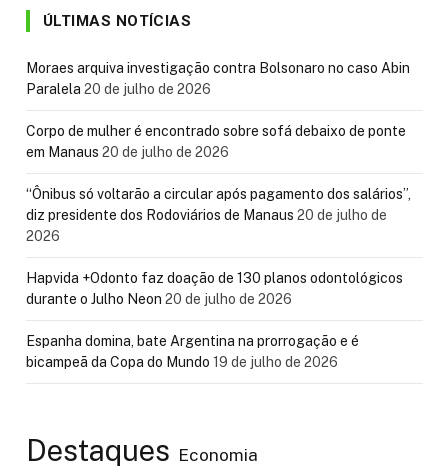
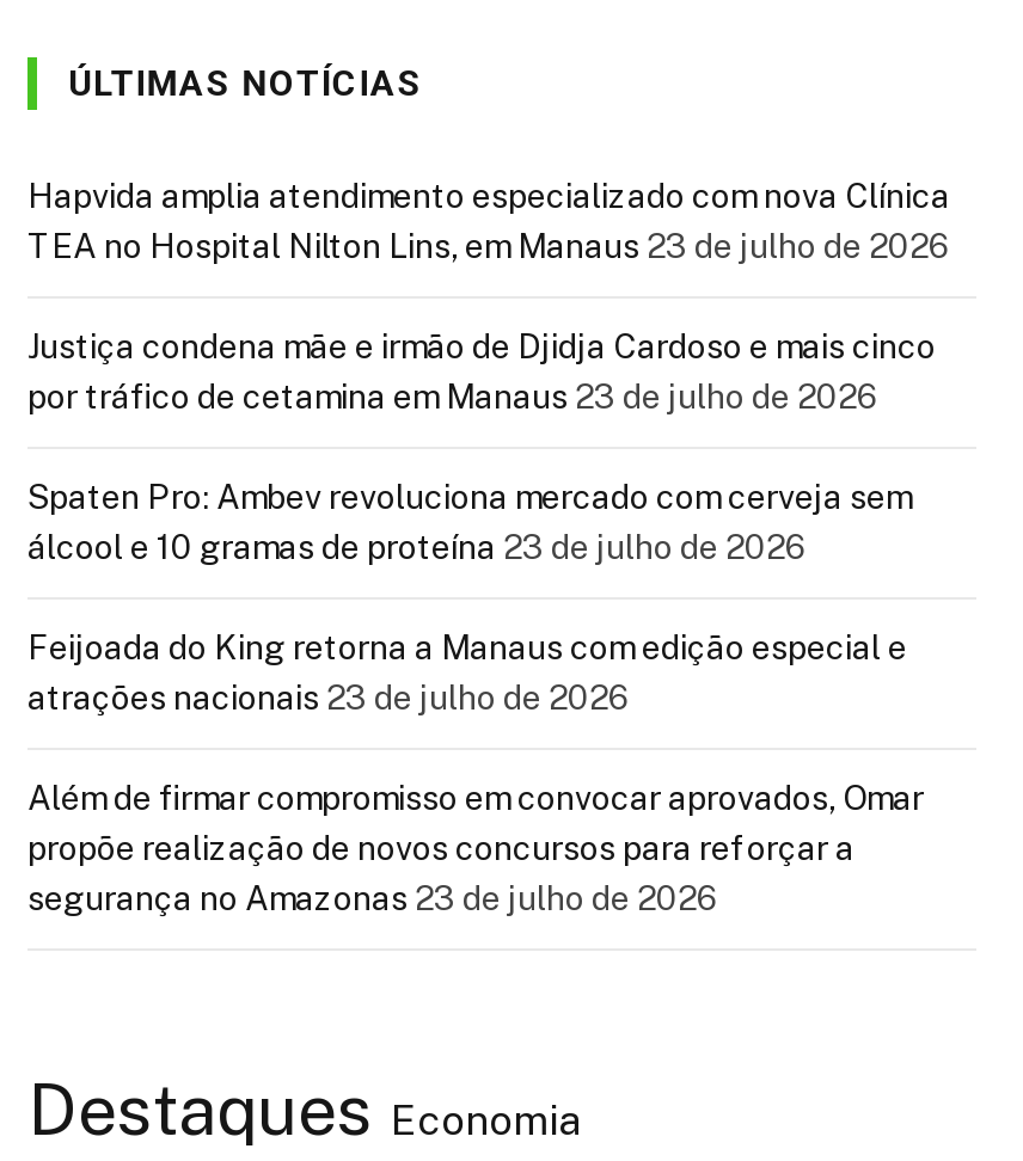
[26,60,410,97] Moraes arquiva investigação contra Bolsonaro no caso Abin | Paralela 20 de julho de 2026 -> [27,177,950,265] Hapvida amplia atendimento especializado com nova Clínica | TEA no Hospital Nilton Lins, em Manaus 23 de julho de 2026
[26,123,406,160] Corpo de mulher é encontrado sobre sofá debaixo de ponte | em Manaus 20 de julho de 2026 -> [27,327,936,415] Justiça condena mãe e irmão de Djidja Cardoso e mais cinco | por tráfico de cetamina em Manaus 23 de julho de 2026
[26,186,411,244] “Ônibus só voltarão a circular após pagamento dos salários”, | diz presidente dos Rodoviários de Manaus 20 de julho de | 2026 -> [27,478,912,566] Spaten Pro: Ambev revoluciona mercado com cerveja sem | álcool e 10 gramas de proteína 23 de julho de 2026
[26,270,403,307] Hapvida +Odonto faz doação de 130 planos odontológicos | durante o Julho Neon 20 de julho de 2026 -> [27,628,907,716] Feijoada do King retorna a Manaus com edição especial e | atrações nacionais 23 de julho de 2026
[26,333,359,370] Espanha domina, bate Argentina na prorrogação e é | bicampeã da Copa do Mundo 19 de julho de 2026 -> [27,779,924,917] Além de firmar compromisso em convocar aprovados, Omar | propõe realização de novos concursos para reforçar a | segurança no Amazonas 23 de julho de 2026

